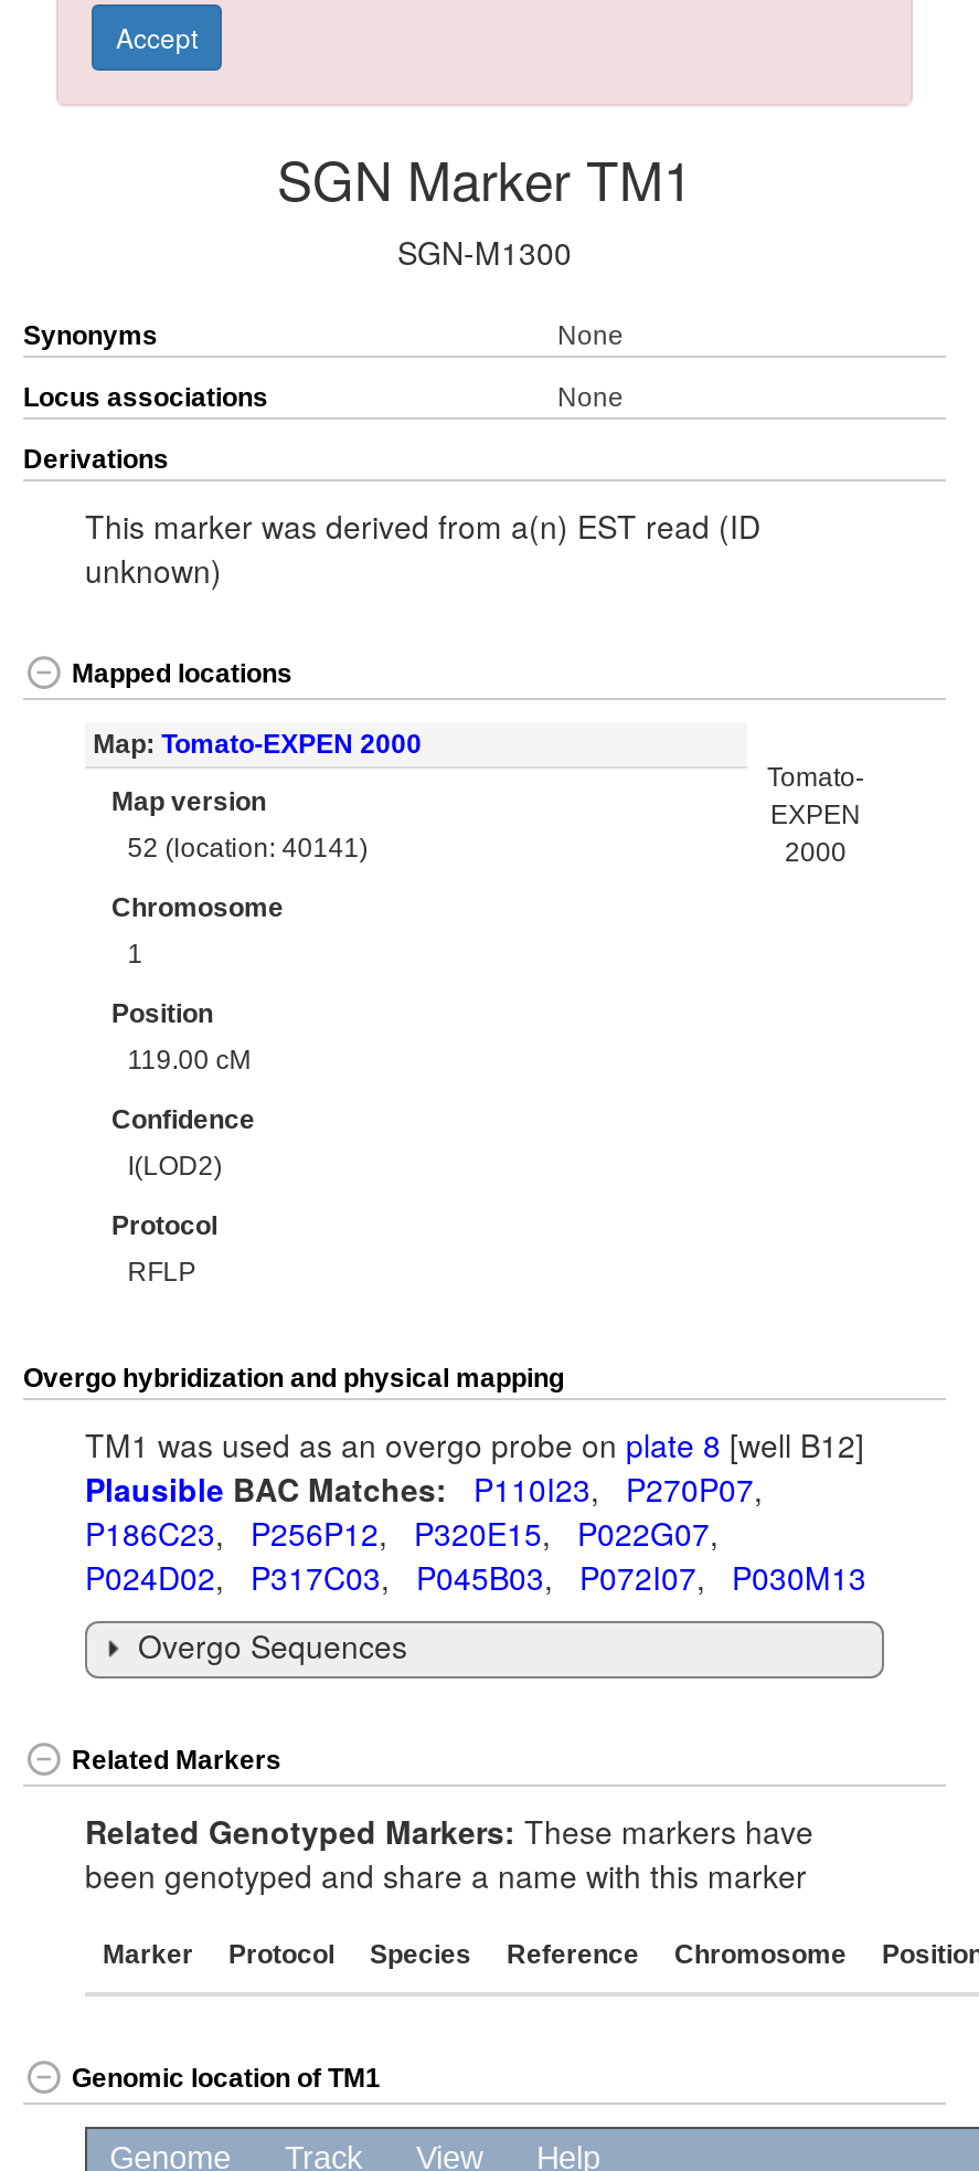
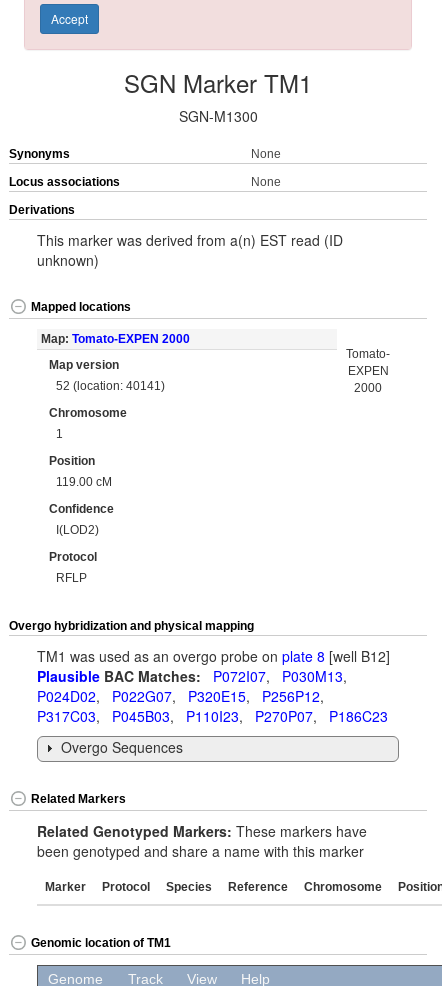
[85,1466,866,1599] Plausible BAC Matches: P110I23, P270P07, | P186C23, P256P12, P320E15, P022G07, | P024D02, P317C03, P045B03, P072I07, P030M13 -> [37,666,388,726] Plausible BAC Matches: P072I07, P030M13, | P024D02, P022G07, P320E15, P256P12, | P317C03, P045B03, P110I23, P270P07, P186C23

